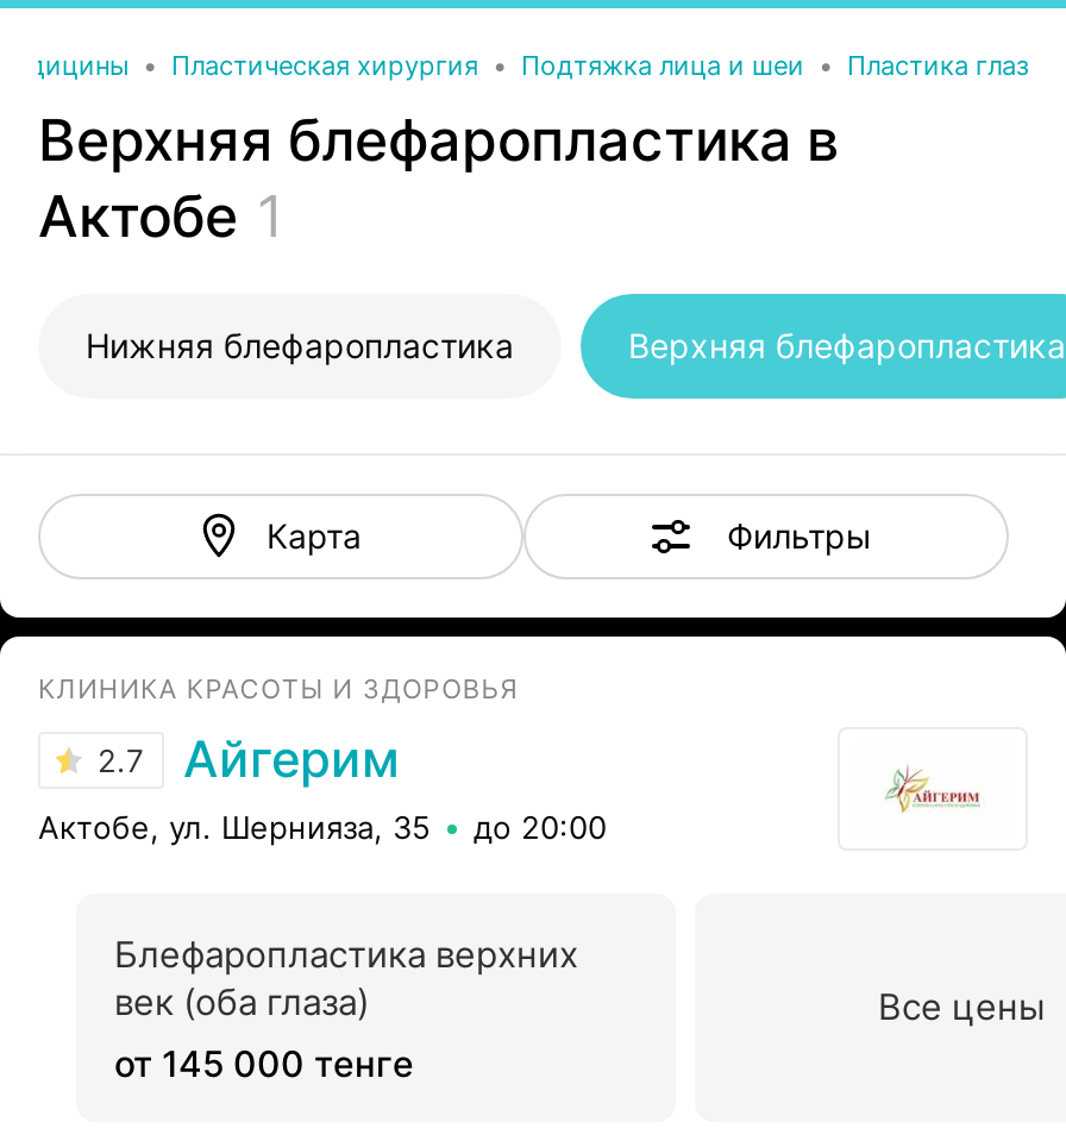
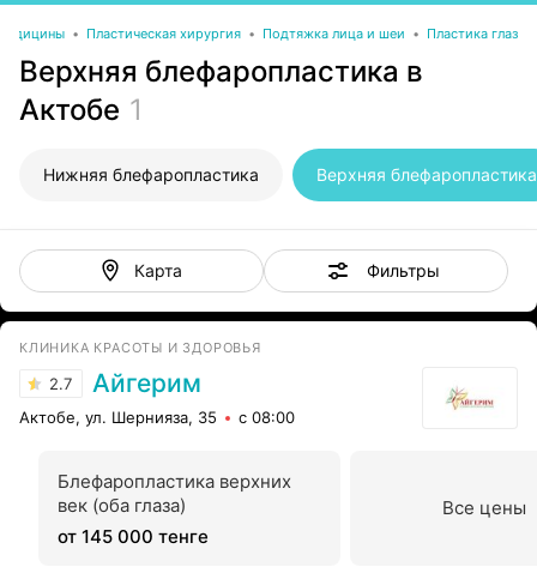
[38,808,607,846] Актобе, ул. Шернияза, 35 до 20:00 -> [19,408,295,427] Актобе, ул. Шернияза, 35 с 08:00

